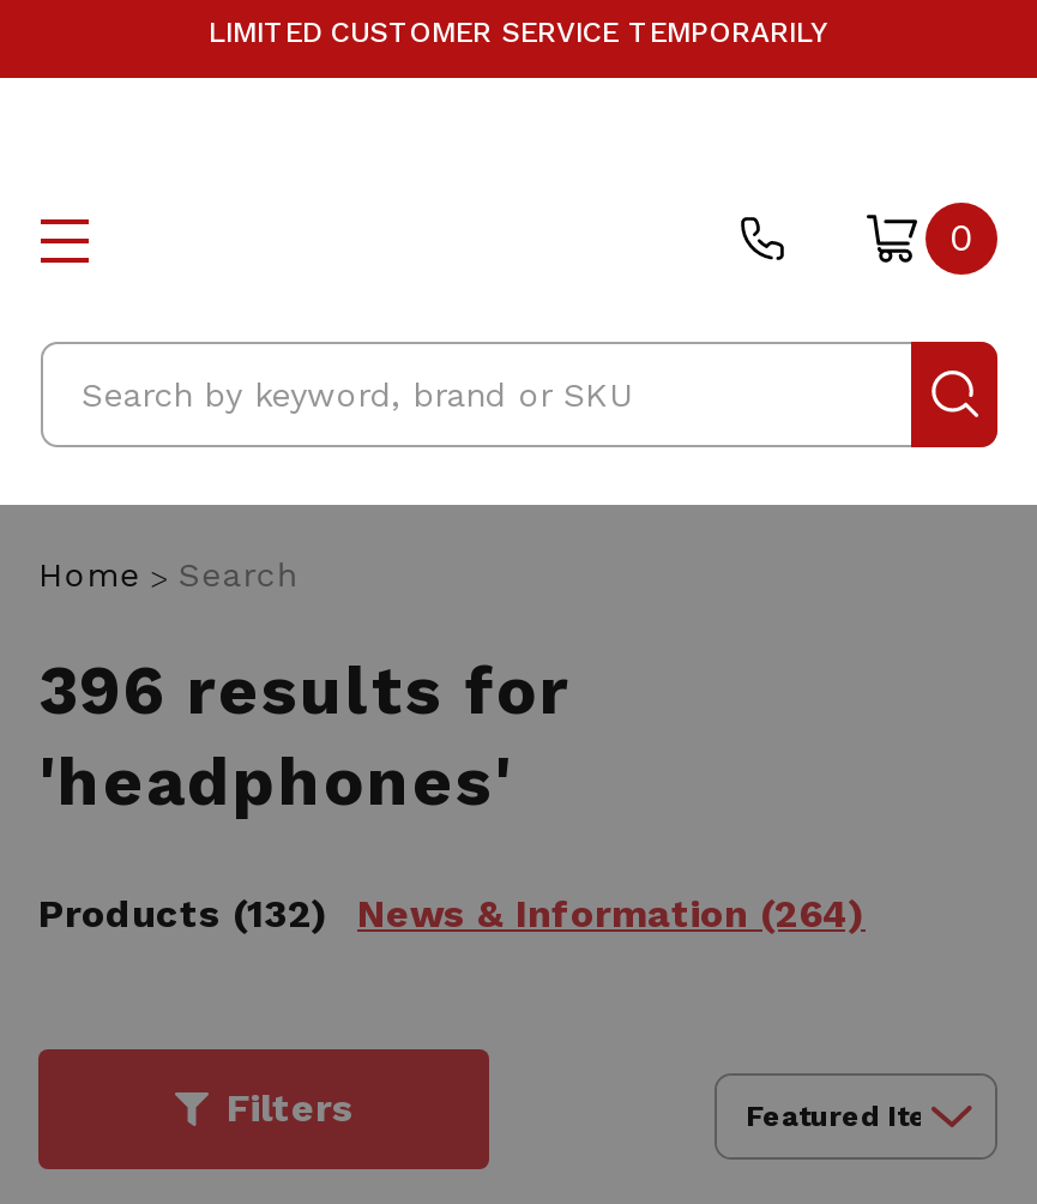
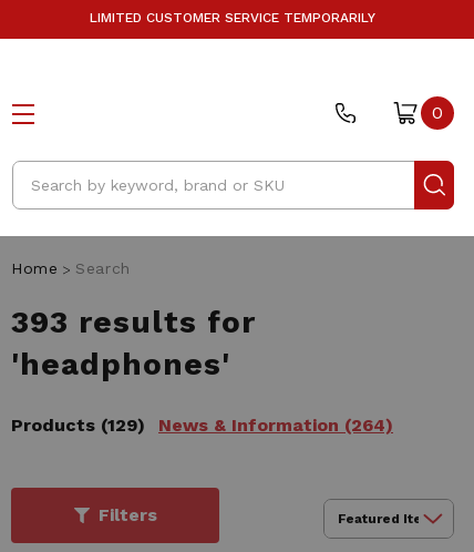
[38,652,571,731] 396 results for -> [11,304,256,341] 393 results for
[38,891,866,937] Products (132) News & Information (264) -> [11,415,393,436] Products (129) News & Information (264)

